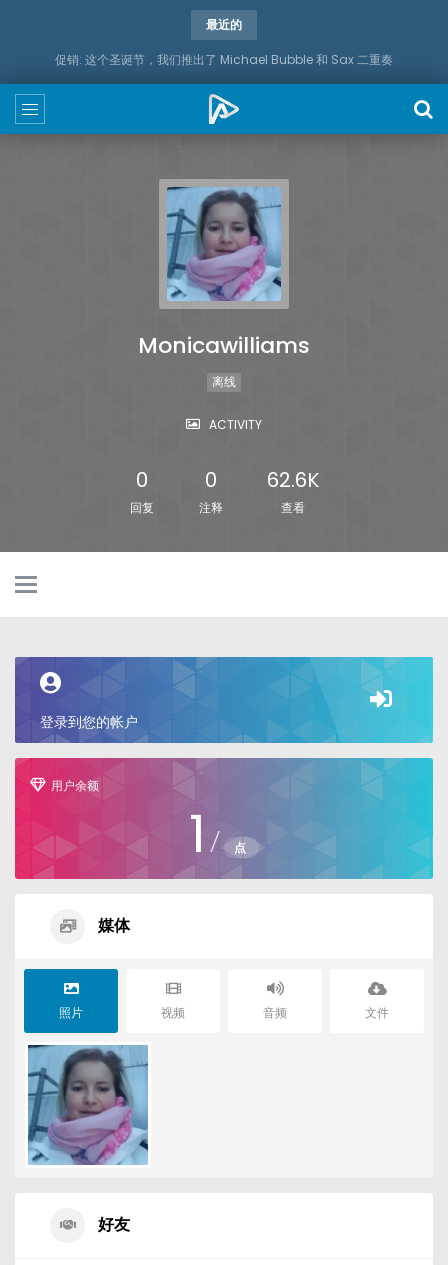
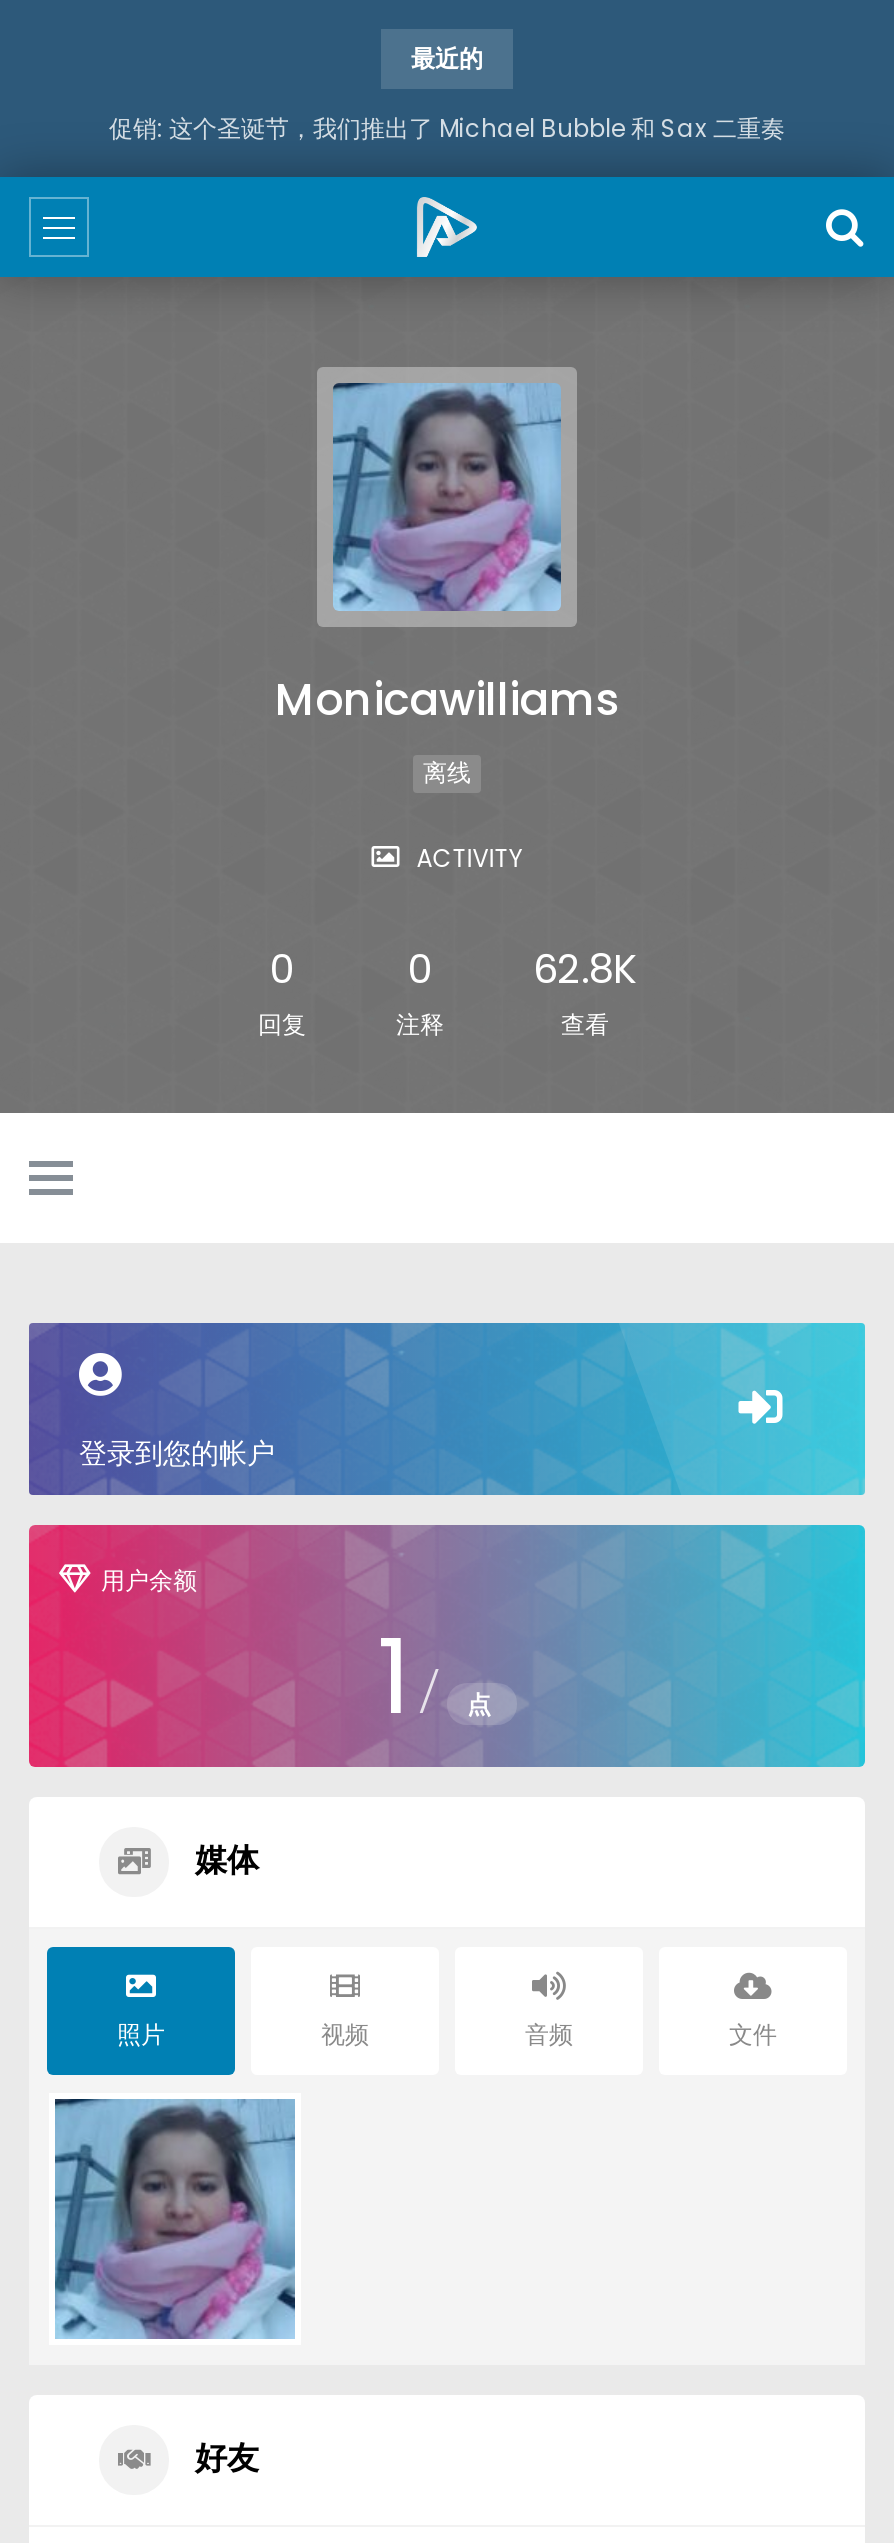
[204,466,319,494] 0 62.6K -> [408,941,637,997] 0 62.8K

